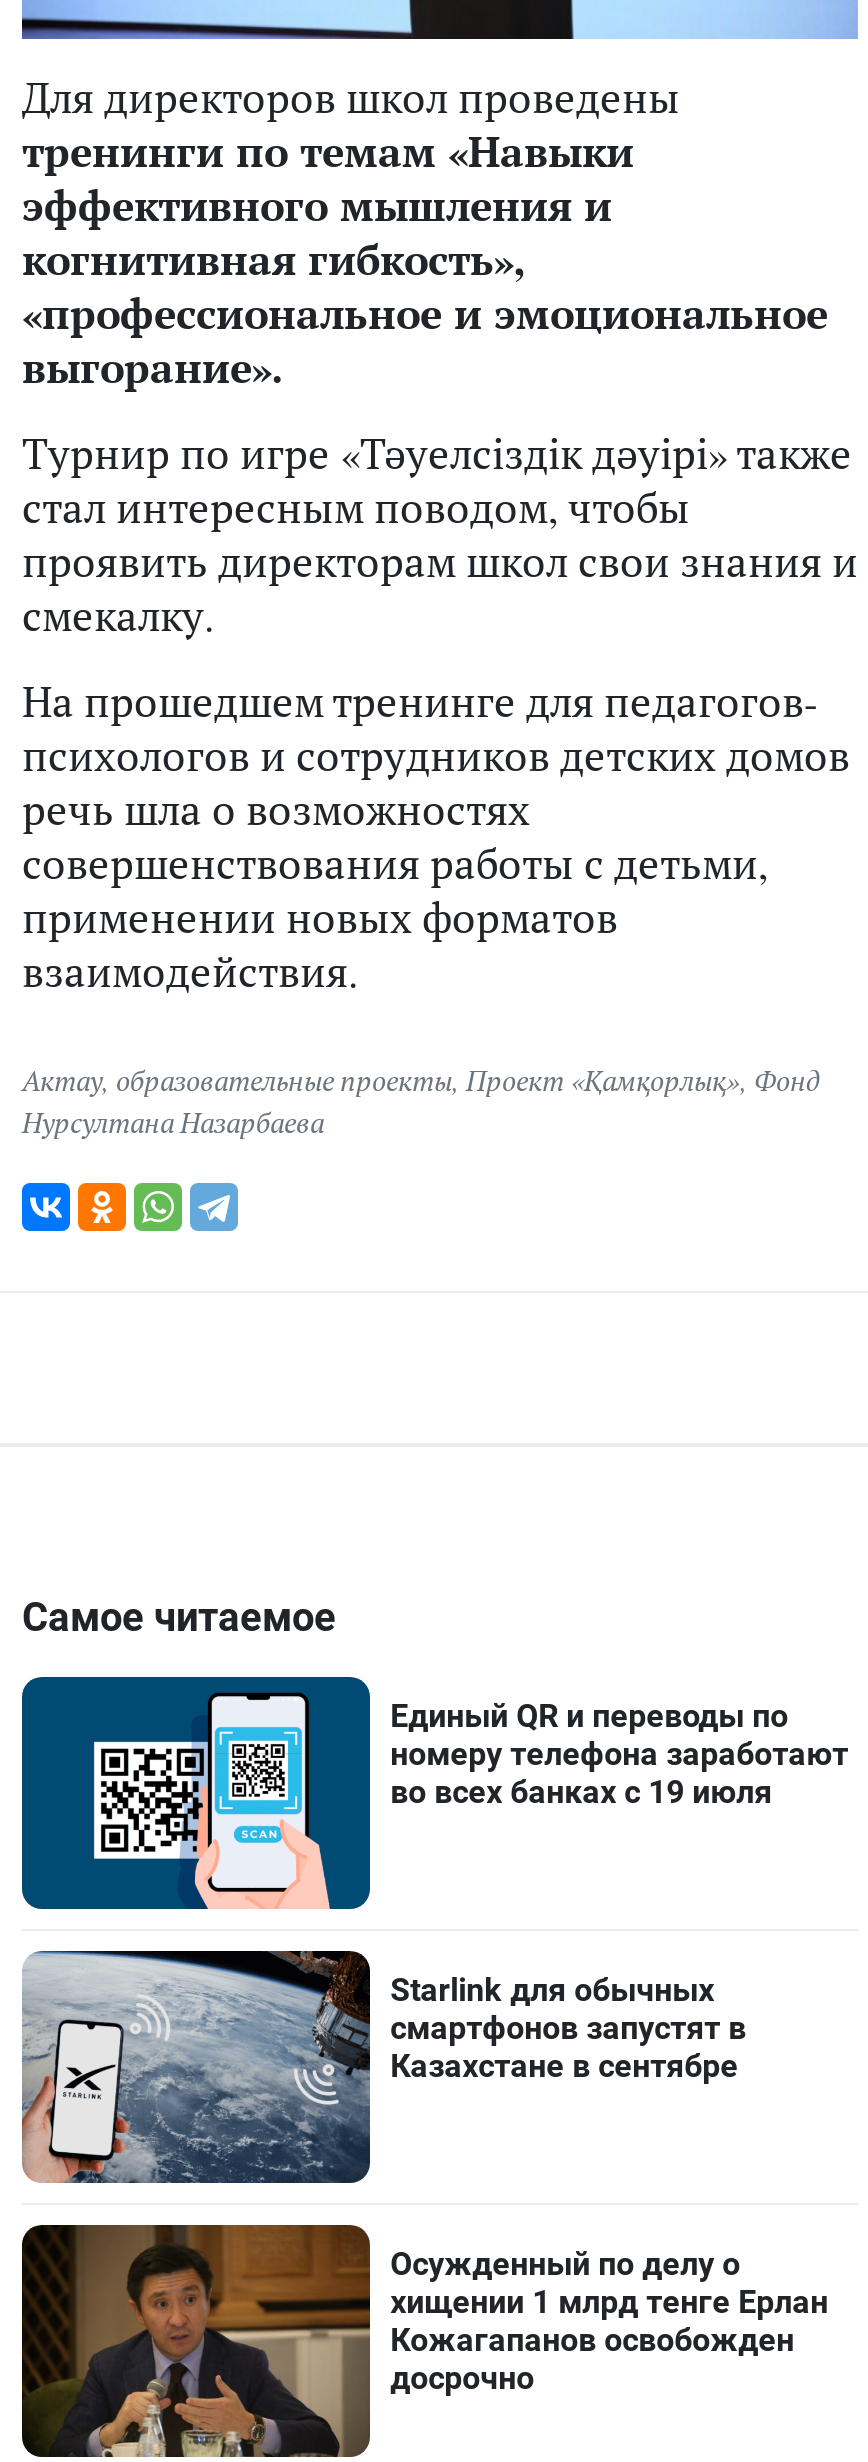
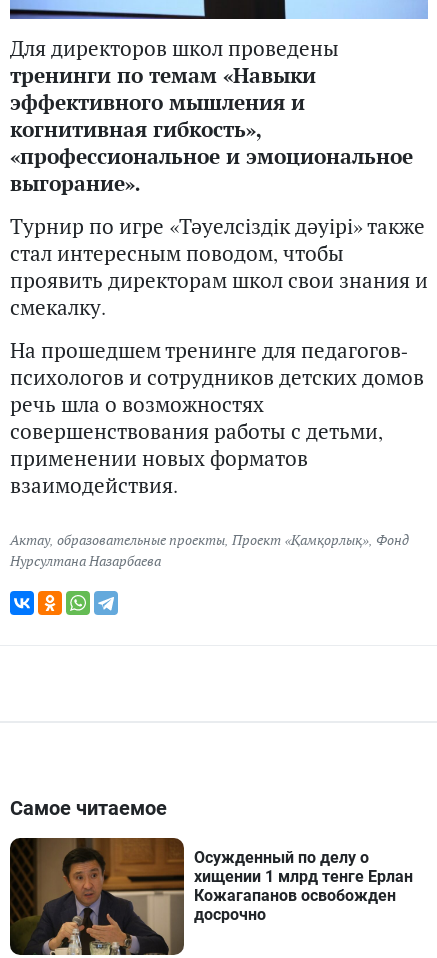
[20,1676,848,1912] [image] | Единый QR и переводы по | номеру телефона заработают | во всех банках с 19 июля -> none
[20,1950,746,2186] [image] | Starlink для обычных | смартфонов запустят в | Казахстане в сентябре -> none

